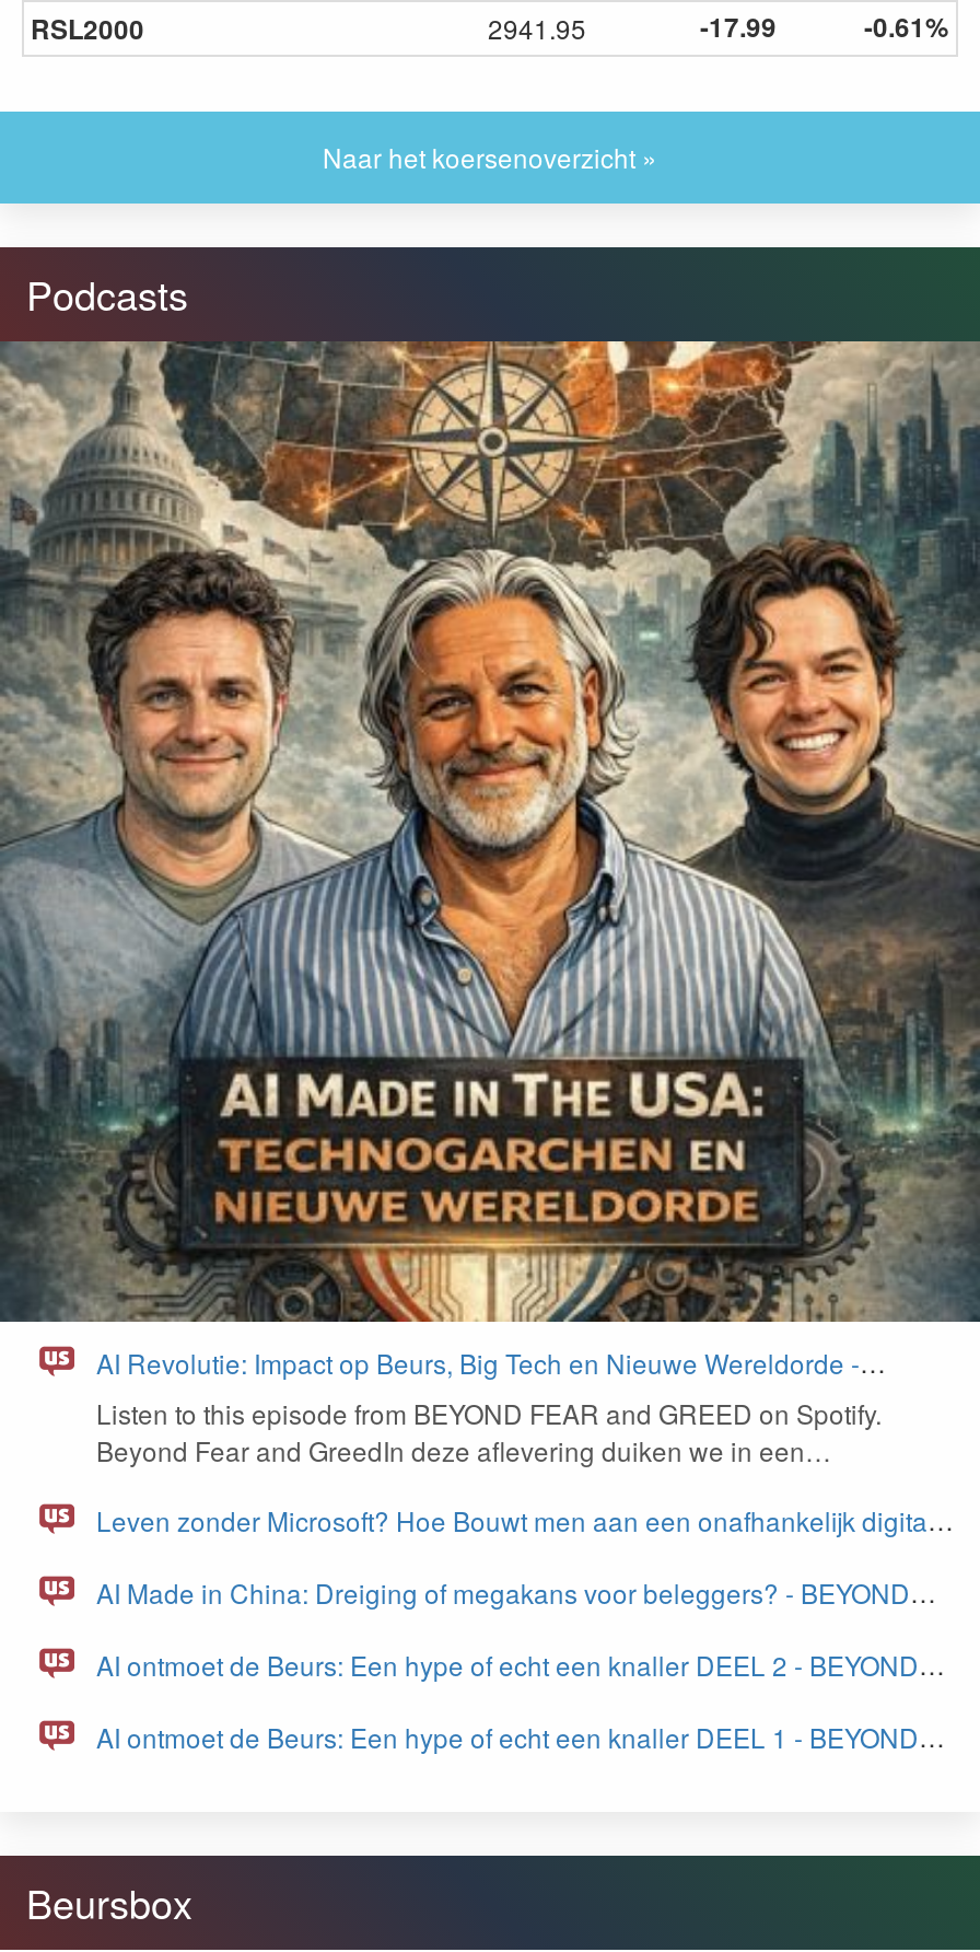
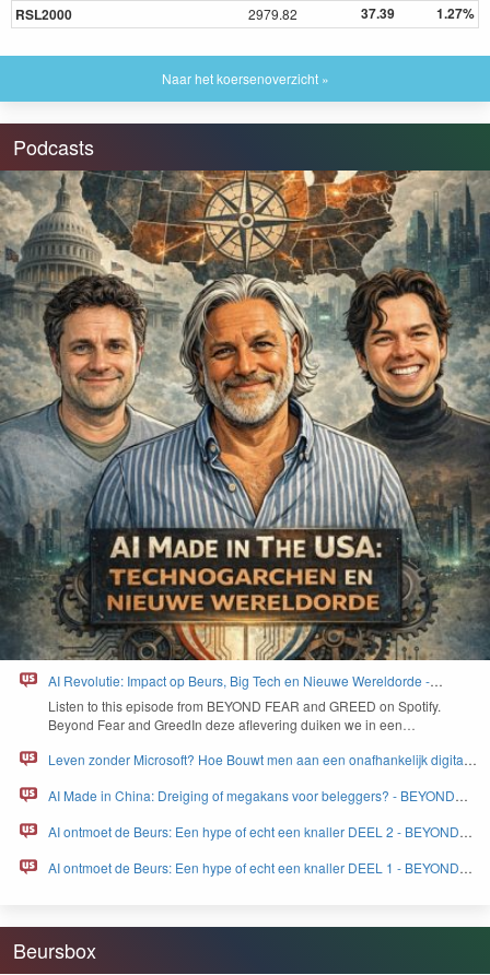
[488,8,586,45] 2941.95 -> [248,4,297,23] 2979.82
[700,6,777,45] -17.99 -> [361,3,395,23] 37.39
[864,6,949,45] -0.61% -> [436,3,475,23] 1.27%

